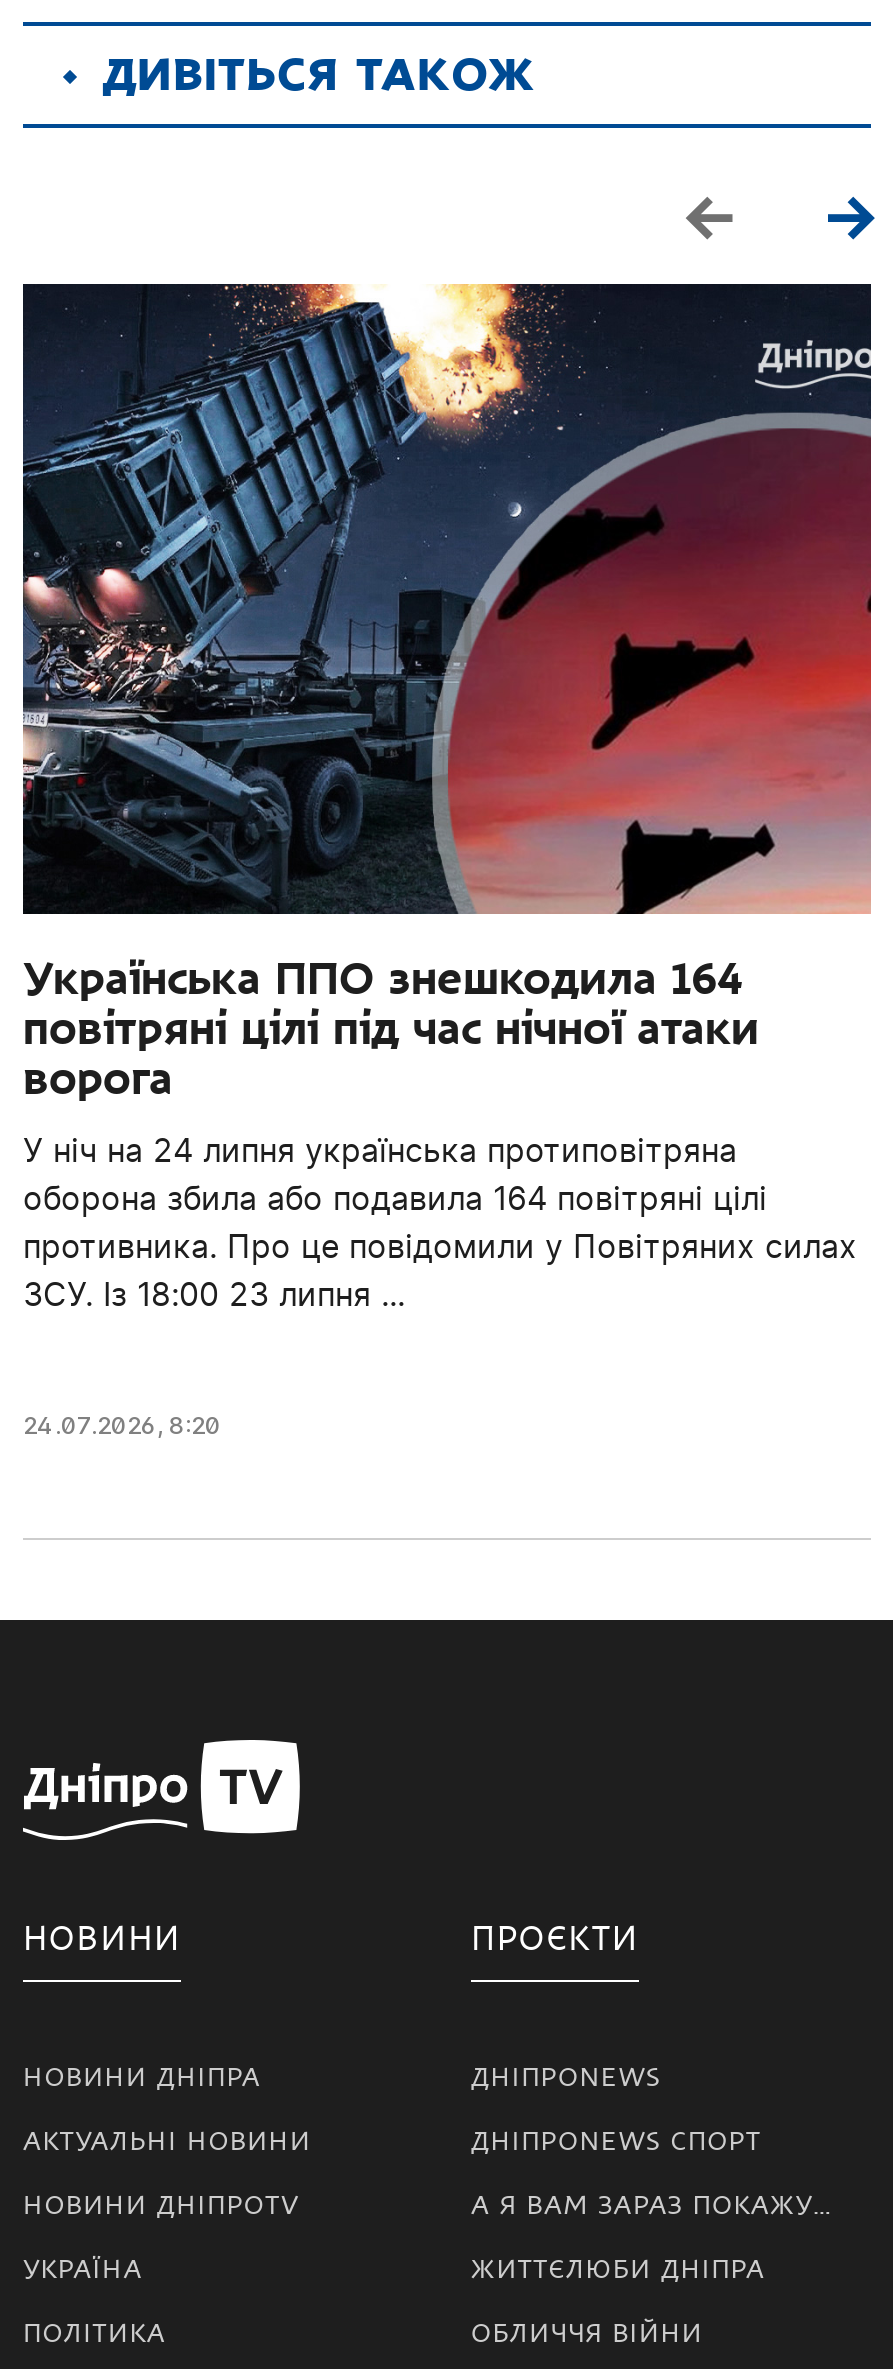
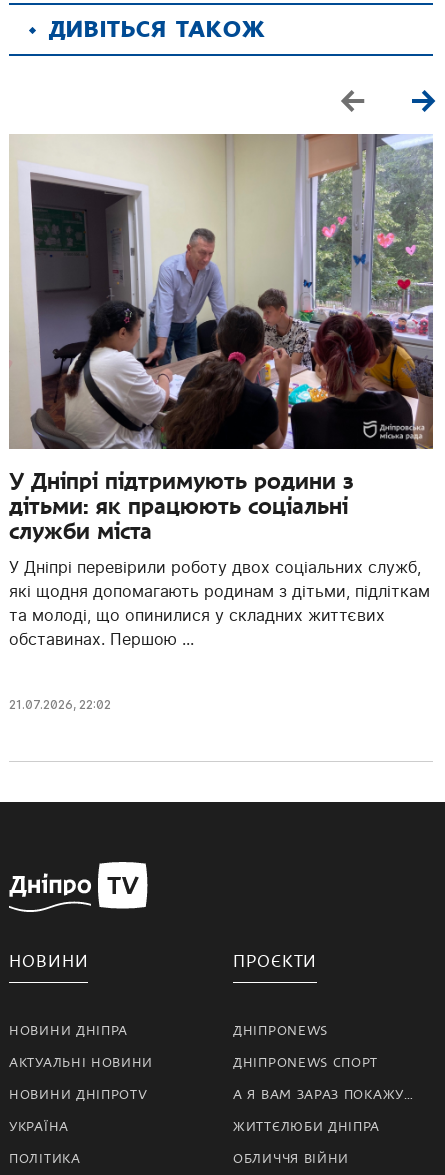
[21,282,873,1105] [image] | Українська ППО знешкодила 164 | повітряні цілі під час нічної атаки | ворога -> [9,133,434,544] [image] | У Дніпрі підтримують родини з | дітьми: як працюють соціальні | служби міста
[23,1131,857,1315] У ніч на 24 липня українська протиповітряна | оборона збила або подавила 164 повітряні цілі | противника. Про це повідомили у Повітряних силах | ЗСУ. Із 18:00 23 липня ... -> [9,557,430,649] У Дніпрі перевірили роботу двох соціальних служб, | які щодня допомагають родинам з дітьми, підліткам | та молоді, що опинилися у складних життєвих | обставинах. Першою ...
[23,1411,221,1441] 24.07.2026, 8:20 -> [9,697,111,712] 21.07.2026, 22:02

